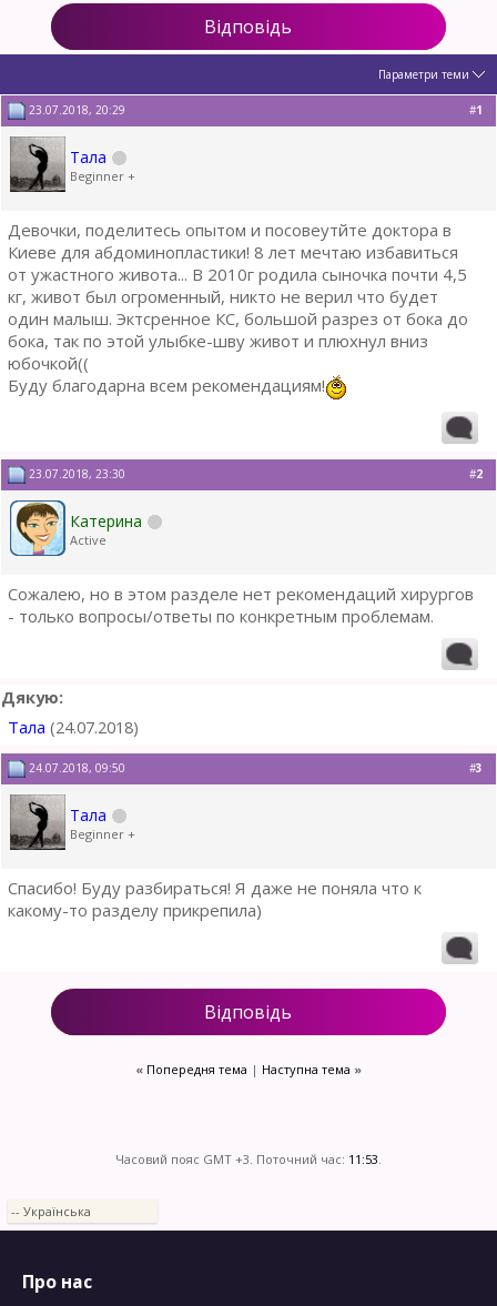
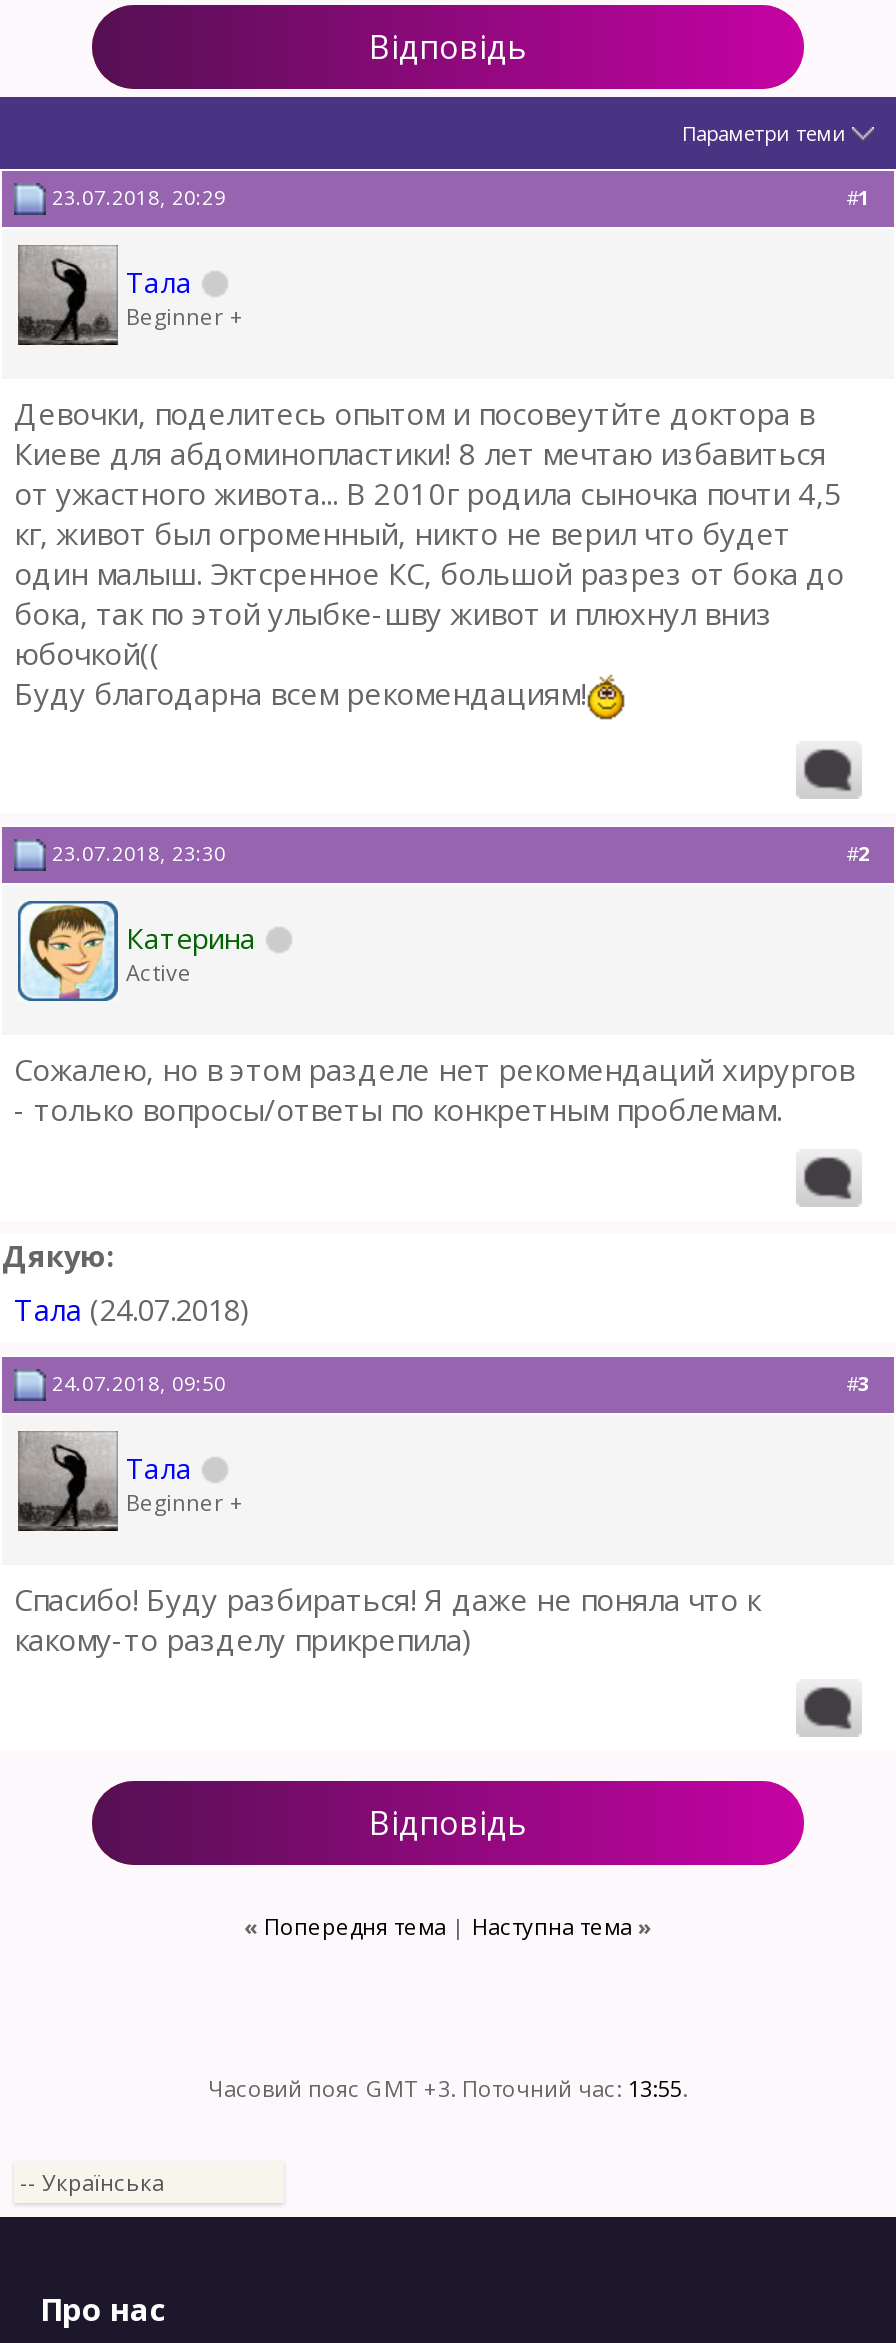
[115,1150,382,1167] Часовий пояс GMT +3. Поточний час: 11:53. -> [208,2072,688,2102] Часовий пояс GMT +3. Поточний час: 13:55.

